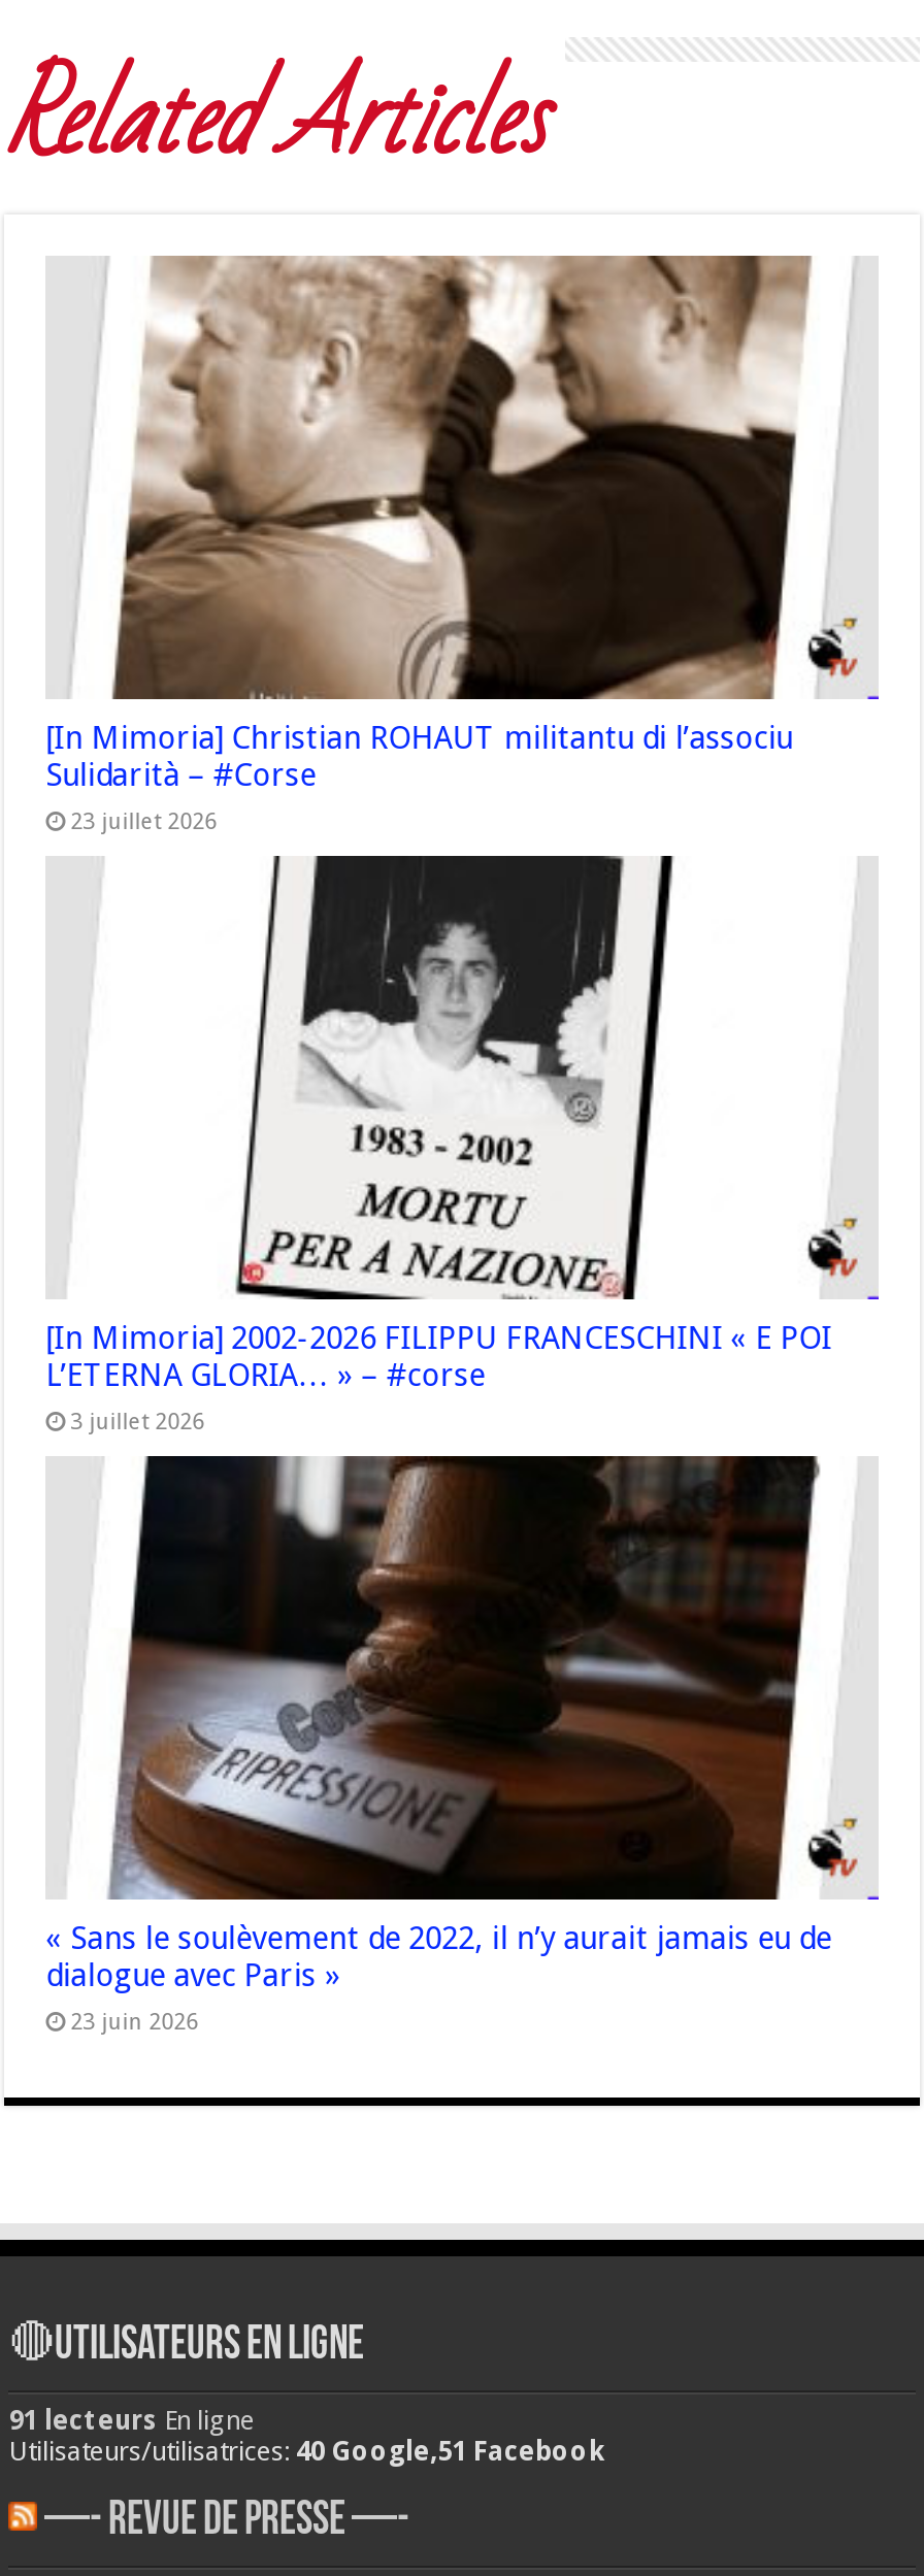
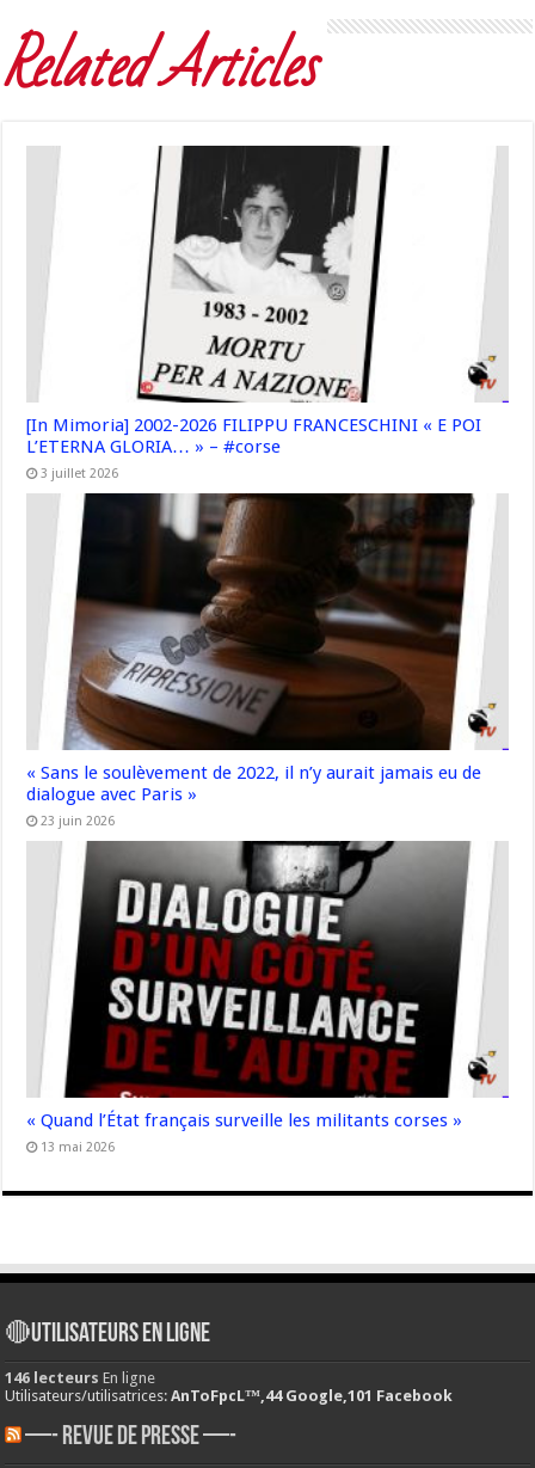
[46,254,813,835] [image] | [In Mimoria] Christian ROHAUT militantu di l’associu | Sulidarità – #Corse | 23 juillet 2026 -> none
moved [46,1122,832,2035] -> [27,300,481,829]: [image] | [In Mimoria] 2002-2026 FILIPPU FRANCESCHINI « E POI | L’ETERNA GLORIA… » – #corse | 3 juillet 2026 | « Sans le soulèvement de 2022, il n’y aurait jamais eu de | dialogue avec Paris » | 23 juin 2026
none -> [27,840,510,1154] [image] | « Quand l’État français surveille les militants corses » | 13 mai 2026
[9,2404,255,2435] 91 lecteurs En ligne -> [5,1368,156,1386] 146 lecteurs En ligne
[9,2435,605,2466] Utilisateurs/utilisatrices: 40 Google,51 Facebook -> [5,1386,453,1404] Utilisateurs/utilisatrices: AnToFpcL™,44 Google,101 Facebook

